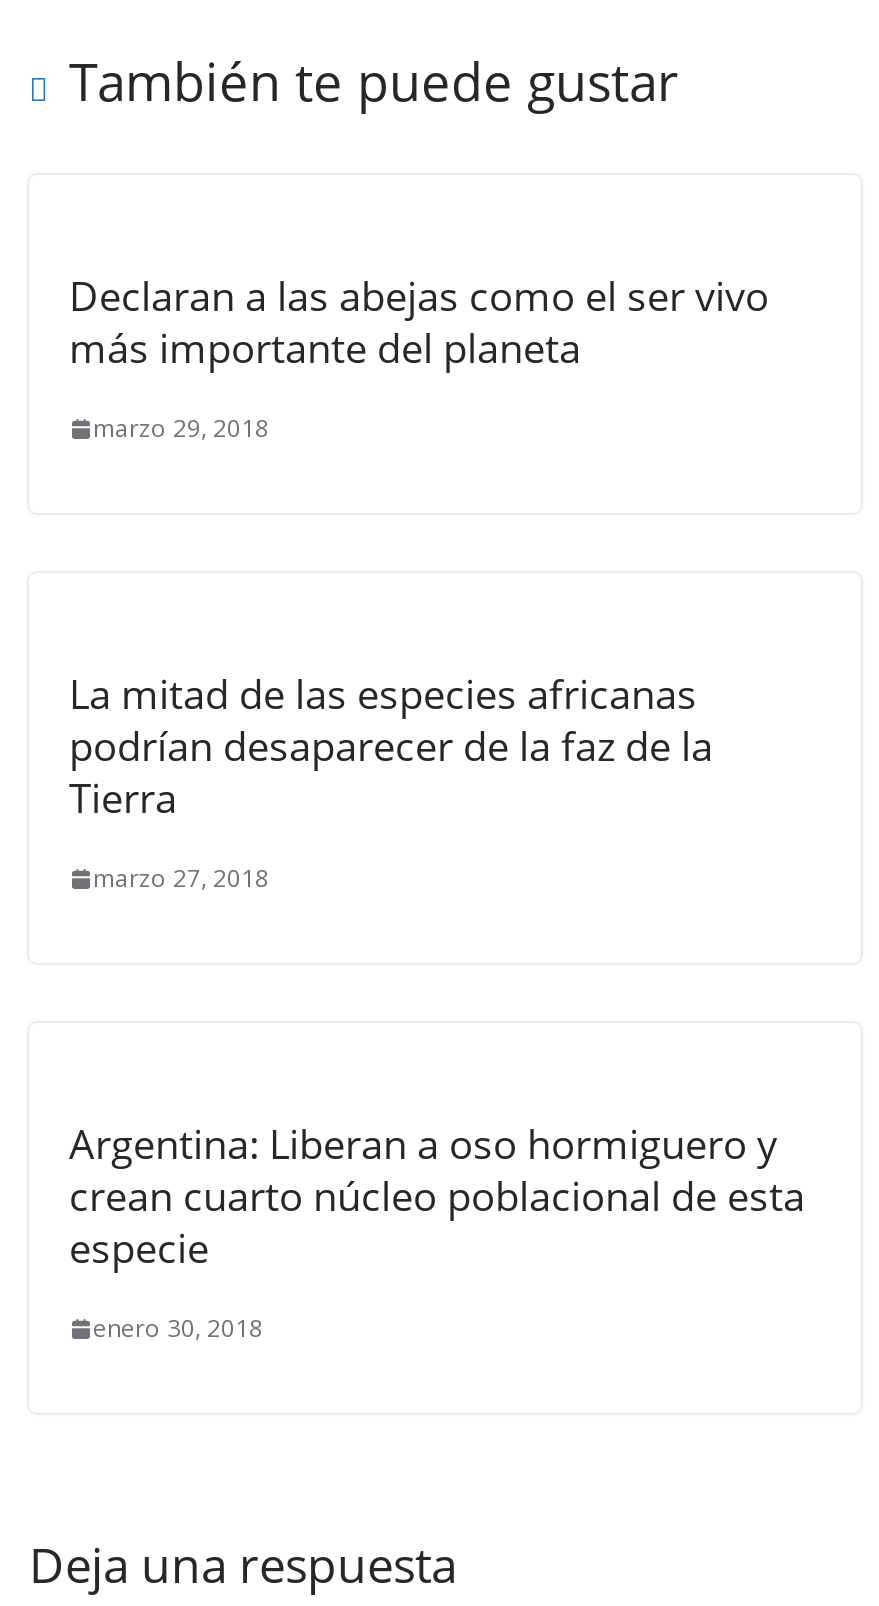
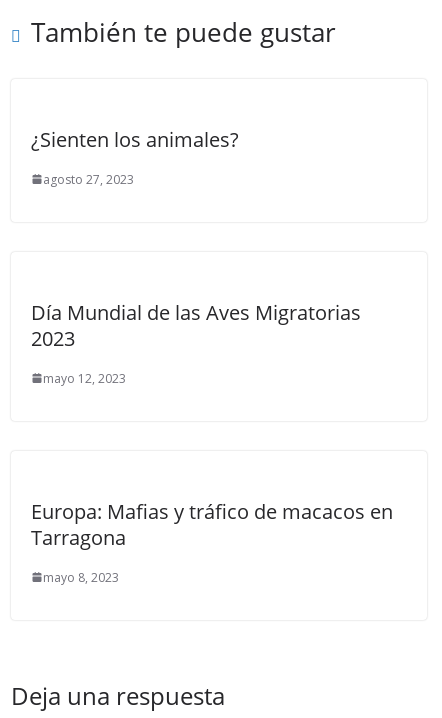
[69,269,769,375] Declaran a las abejas como el ser vivo | más importante del planeta -> [31,126,239,153] ¿Sienten los animales?
[93,411,269,445] marzo 29, 2018 -> [43,171,134,188] agosto 27, 2023
[69,667,713,825] La mitad de las especies africanas | podrían desaparecer de la faz de la | Tierra -> [31,299,361,352] Día Mundial de las Aves Migratorias | 2023
[93,861,269,895] marzo 27, 2018 -> [43,370,126,387] mayo 12, 2023
[69,1117,805,1275] Argentina: Liberan a oso hormiguero y | crean cuarto núcleo poblacional de esta | especie -> [31,498,393,551] Europa: Mafias y tráfico de macacos en | Tarragona
[93,1311,263,1345] enero 30, 2018 -> [43,569,119,586] mayo 8, 2023

